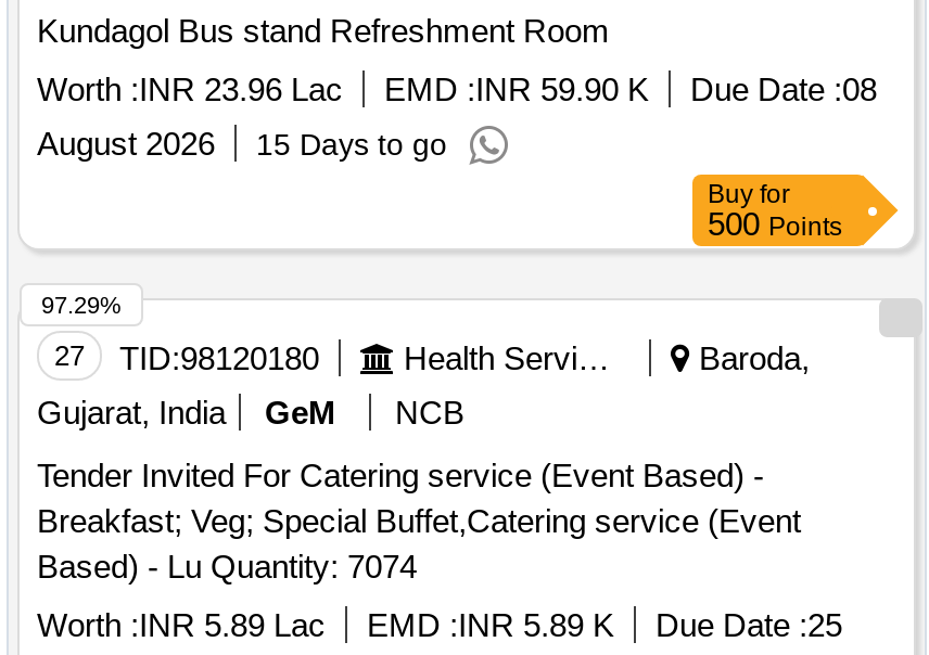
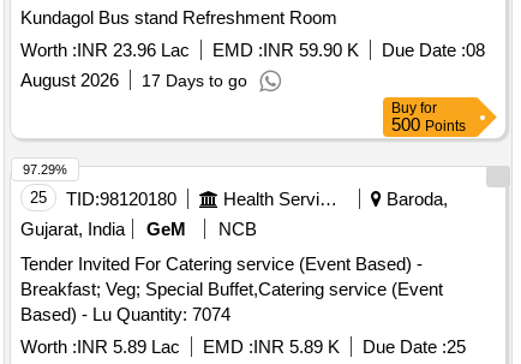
[37,125,447,162] August 2026 15 Days to go -> [20,70,247,90] August 2026 17 Days to go
[54,340,319,377] 27 TID:98120180 -> [30,189,176,209] 25 TID:98120180

